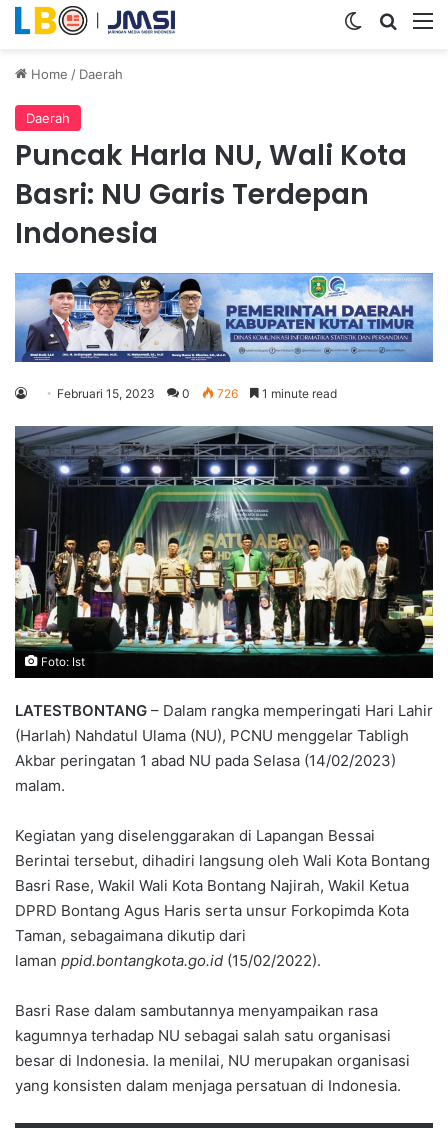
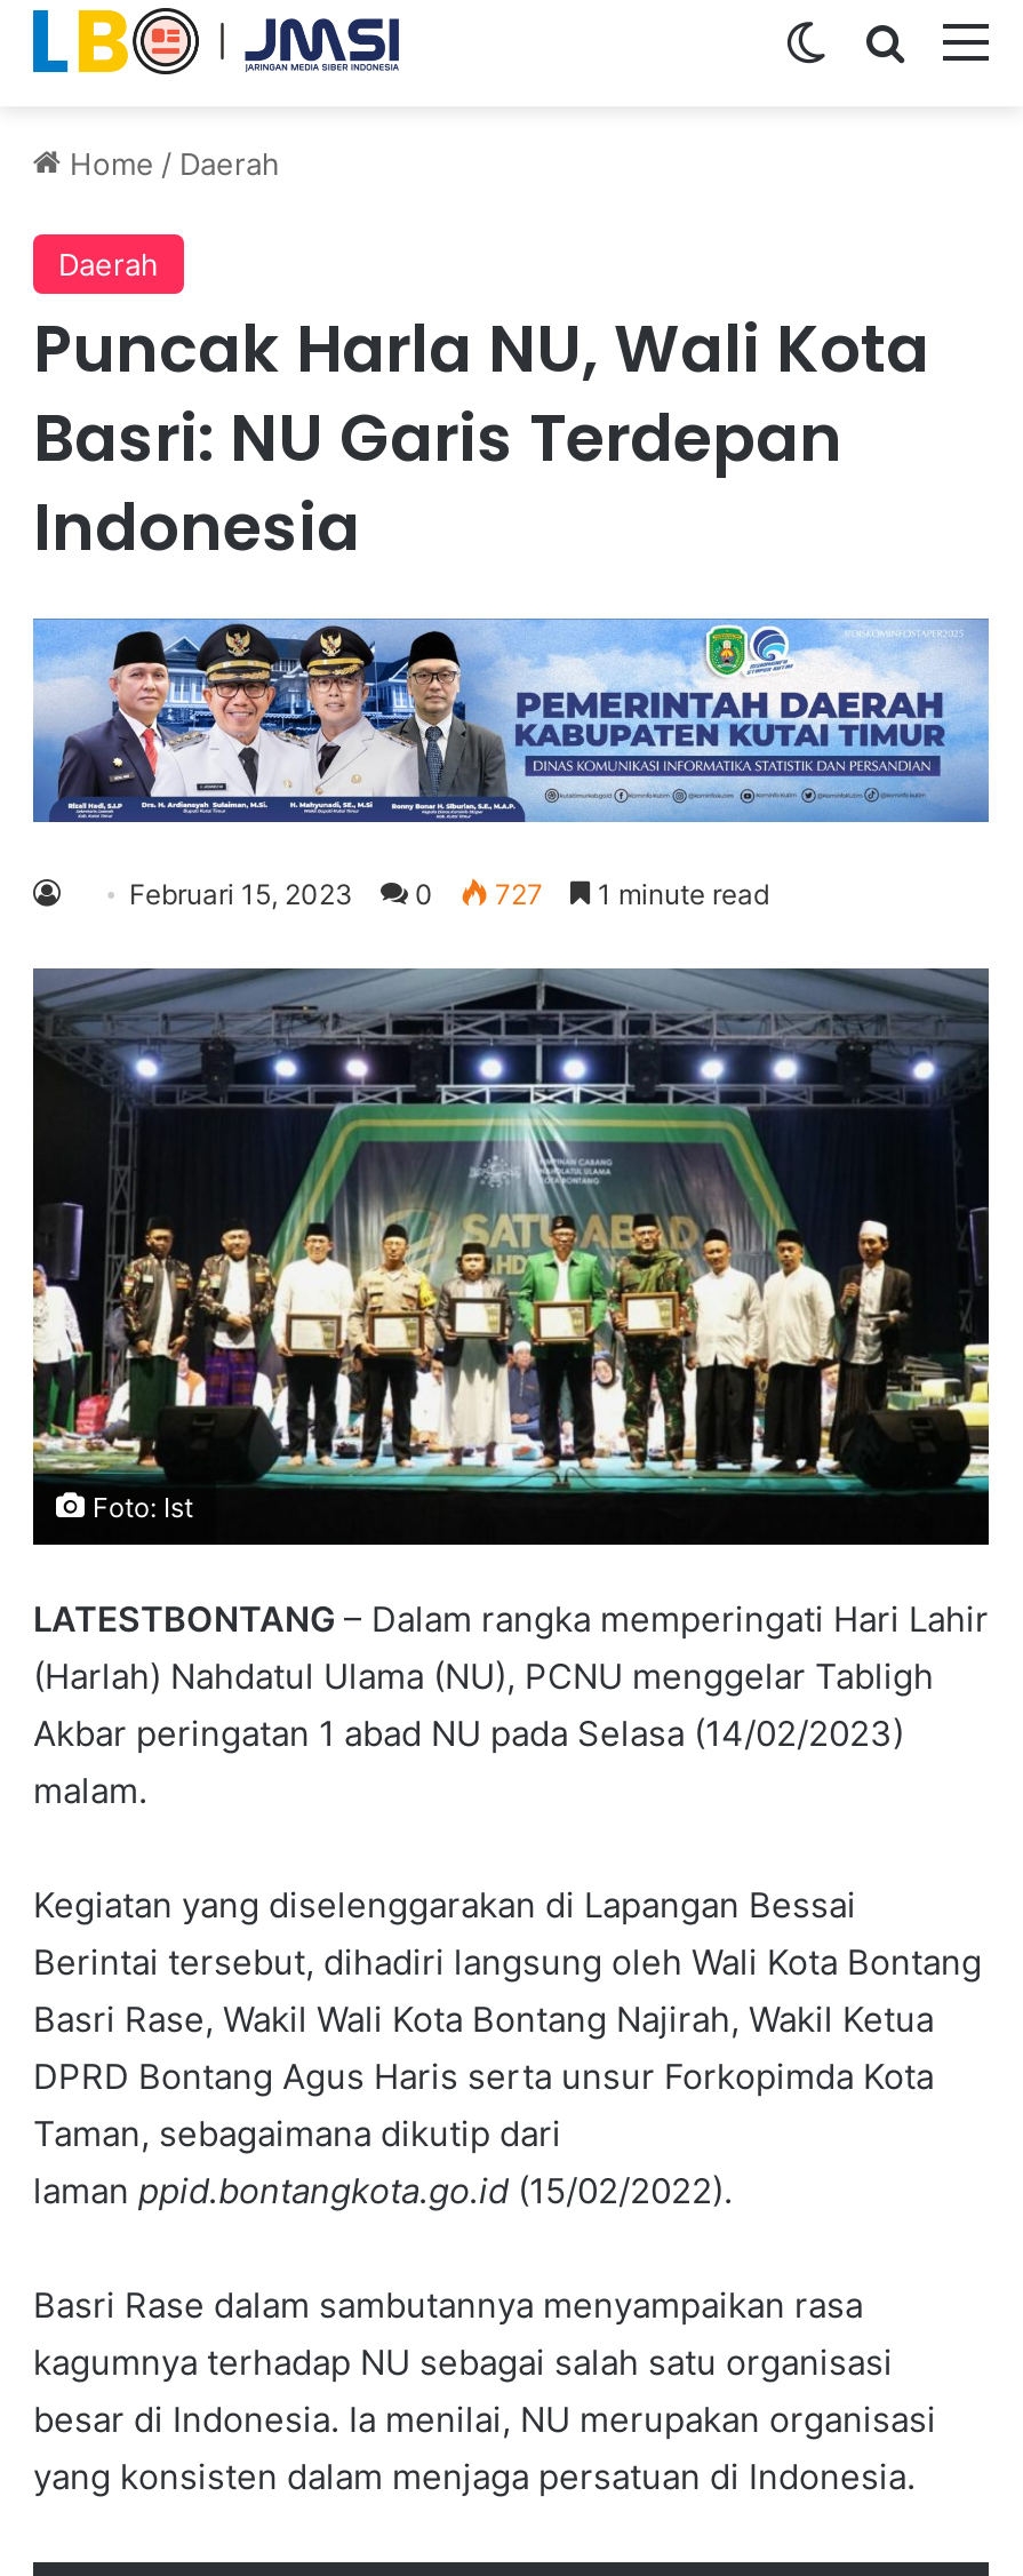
[57,386,337,401] Februari 15, 2023 0 726 1 minute read -> [129,877,769,911] Februari 15, 2023 0 727 1 minute read

